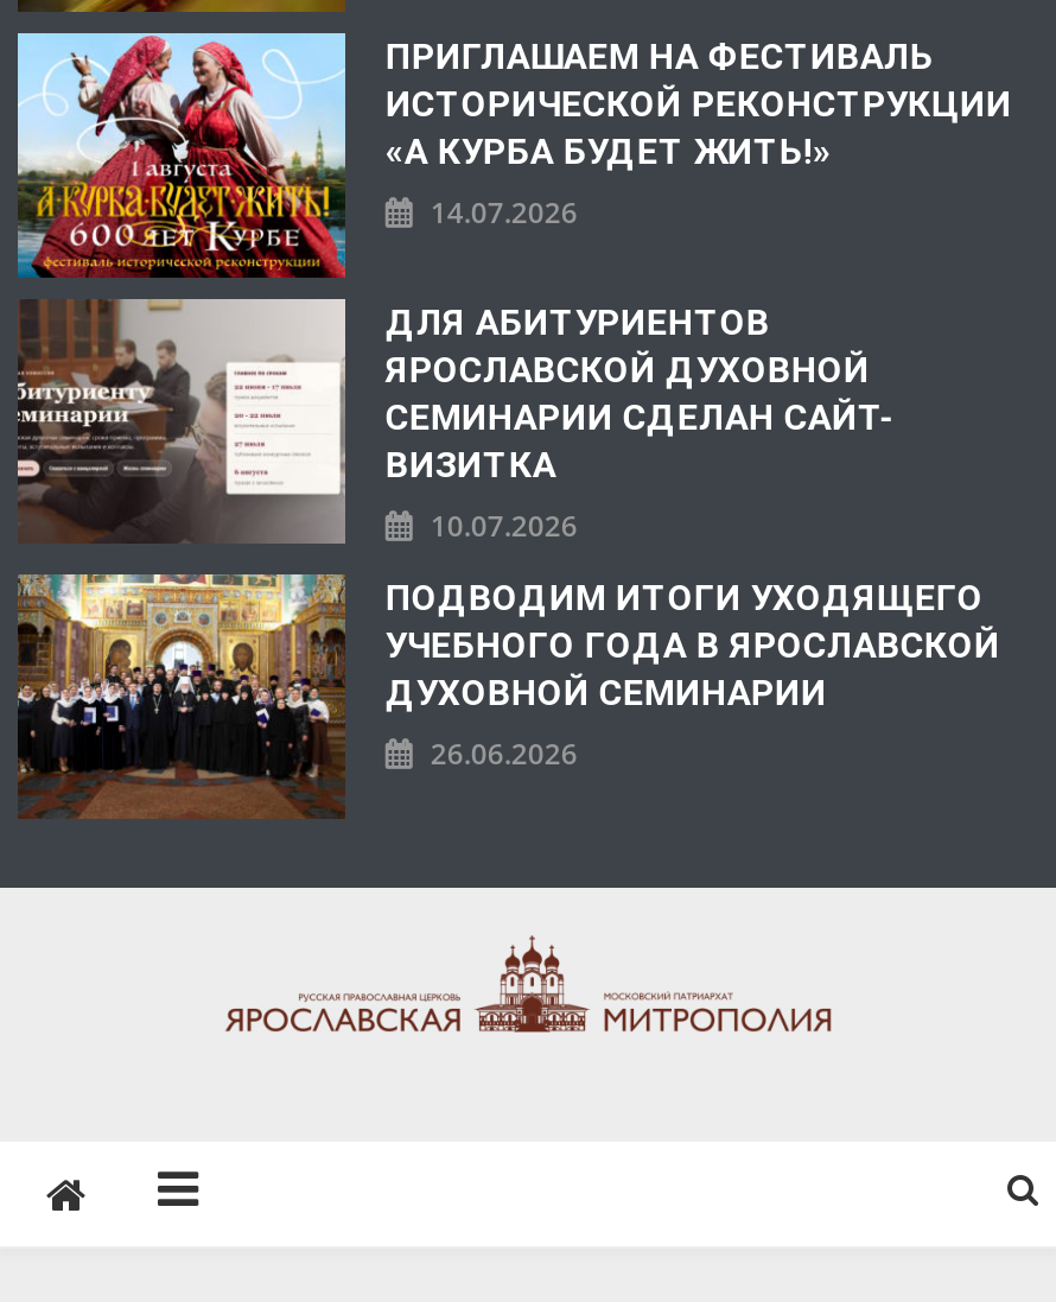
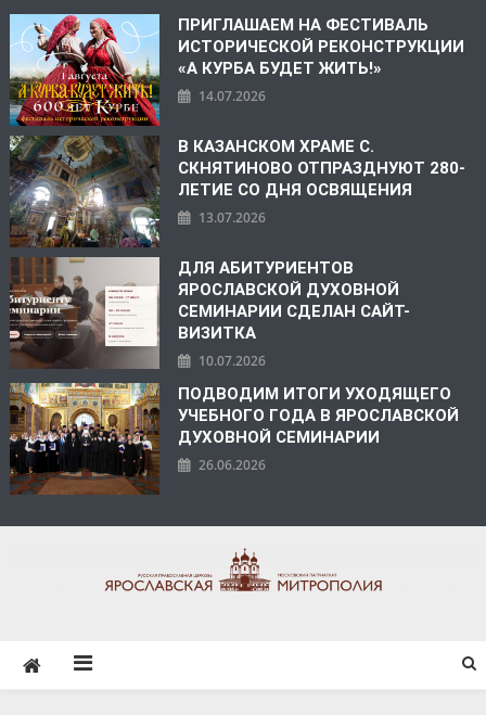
none -> [10,136,465,247] [image] | В КАЗАНСКОМ ХРАМЕ С. | СКНЯТИНОВО ОТПРАЗДНУЮТ 280- | ЛЕТИЕ СО ДНЯ ОСВЯЩЕНИЯ | 13.07.2026

